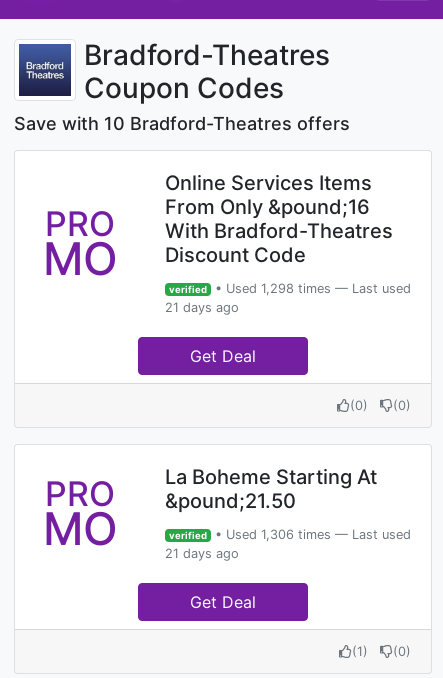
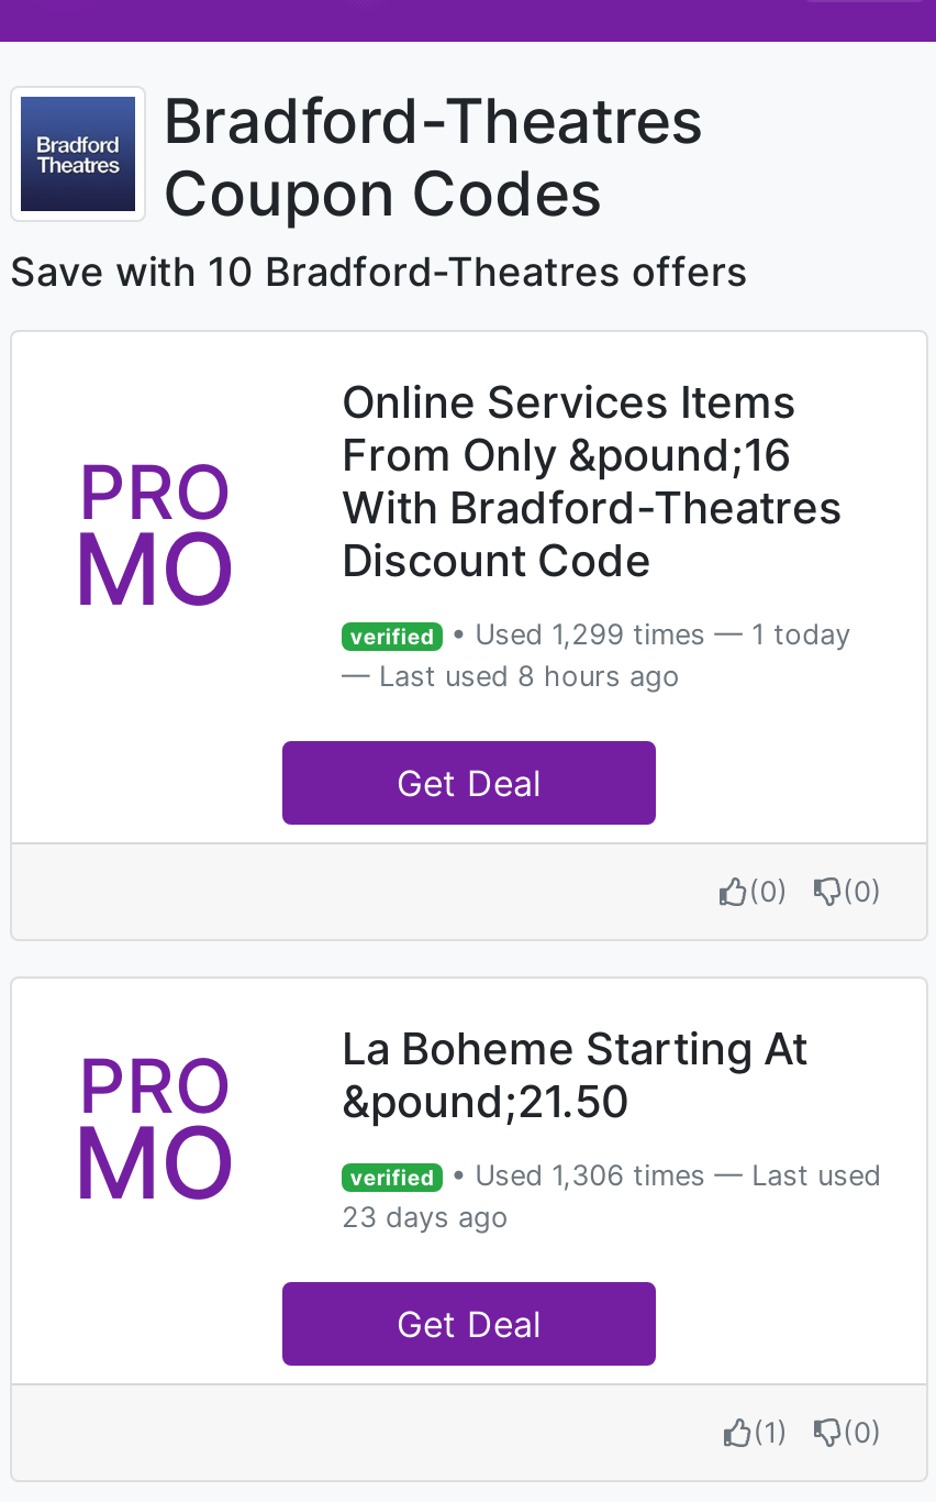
[165,281,411,315] verified • Used 1,298 times — Last used | 21 days ago -> [342,618,851,693] verified • Used 1,299 times — 1 today | — Last used 8 hours ago
[165,546,239,561] 21 days ago -> [342,1201,509,1234] 23 days ago

